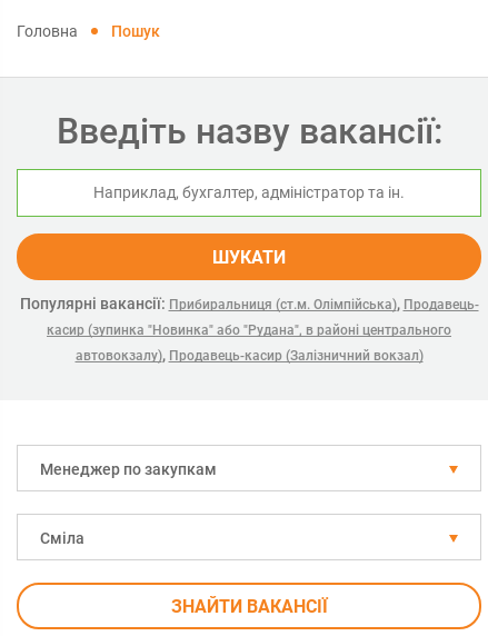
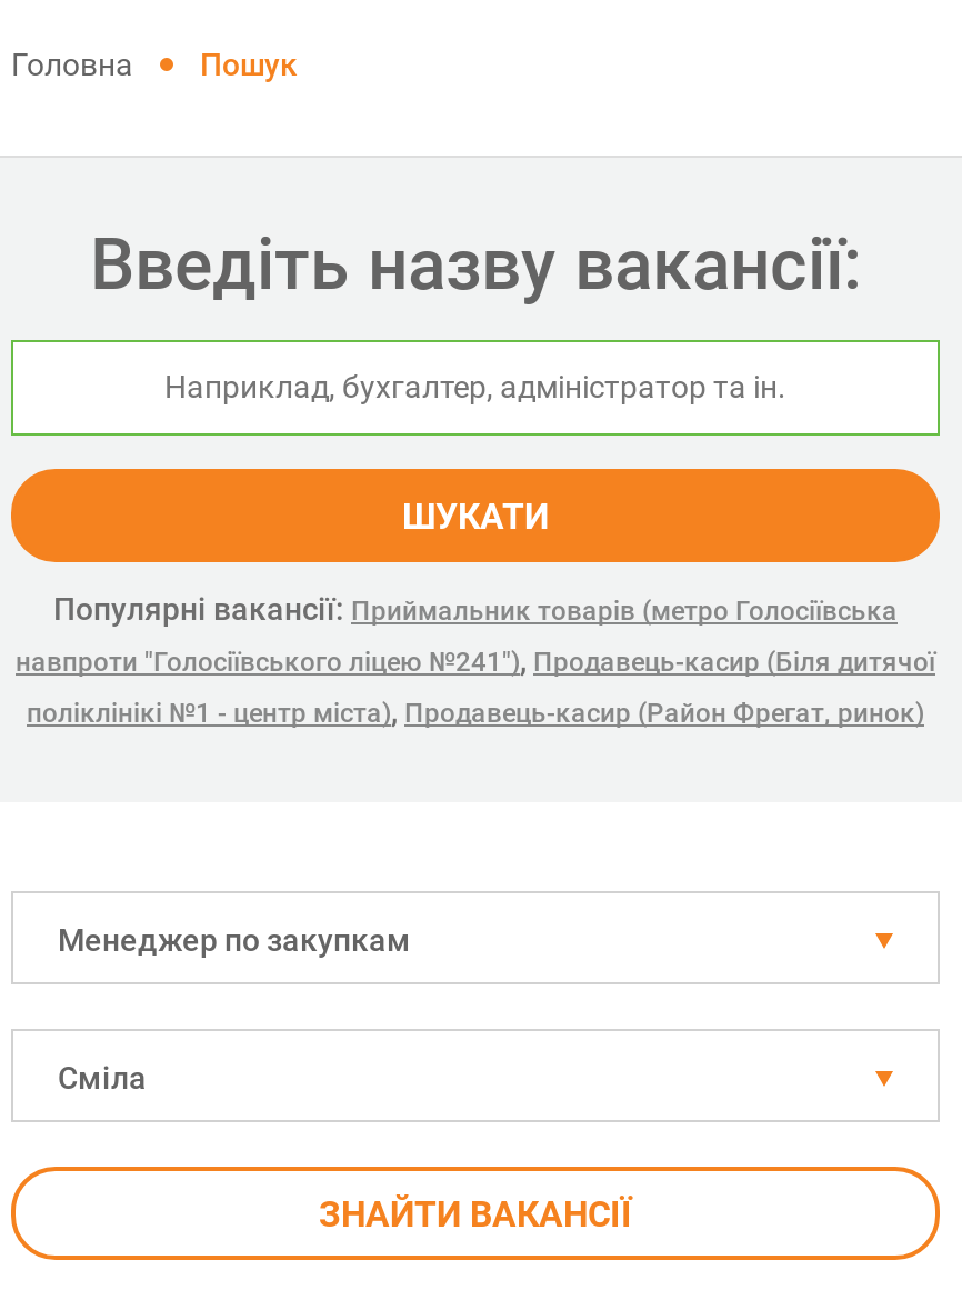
[19,295,479,364] Популярні вакансії: Прибиральниця (ст.м. Олімпійська), Продавець- | касир (зупинка "Новинка" або "Рудана", в районі центрального | автовокзалу), Продавець-касир (Залізничний вокзал) -> [16,591,935,729] Популярні вакансії: Приймальник товарів (метро Голосіївська | навпроти "Голосіївського ліцею №241"), Продавець-касир (Біля дитячої | поліклінікі №1 - центр міста), Продавець-касир (Район Фрегат, ринок)

